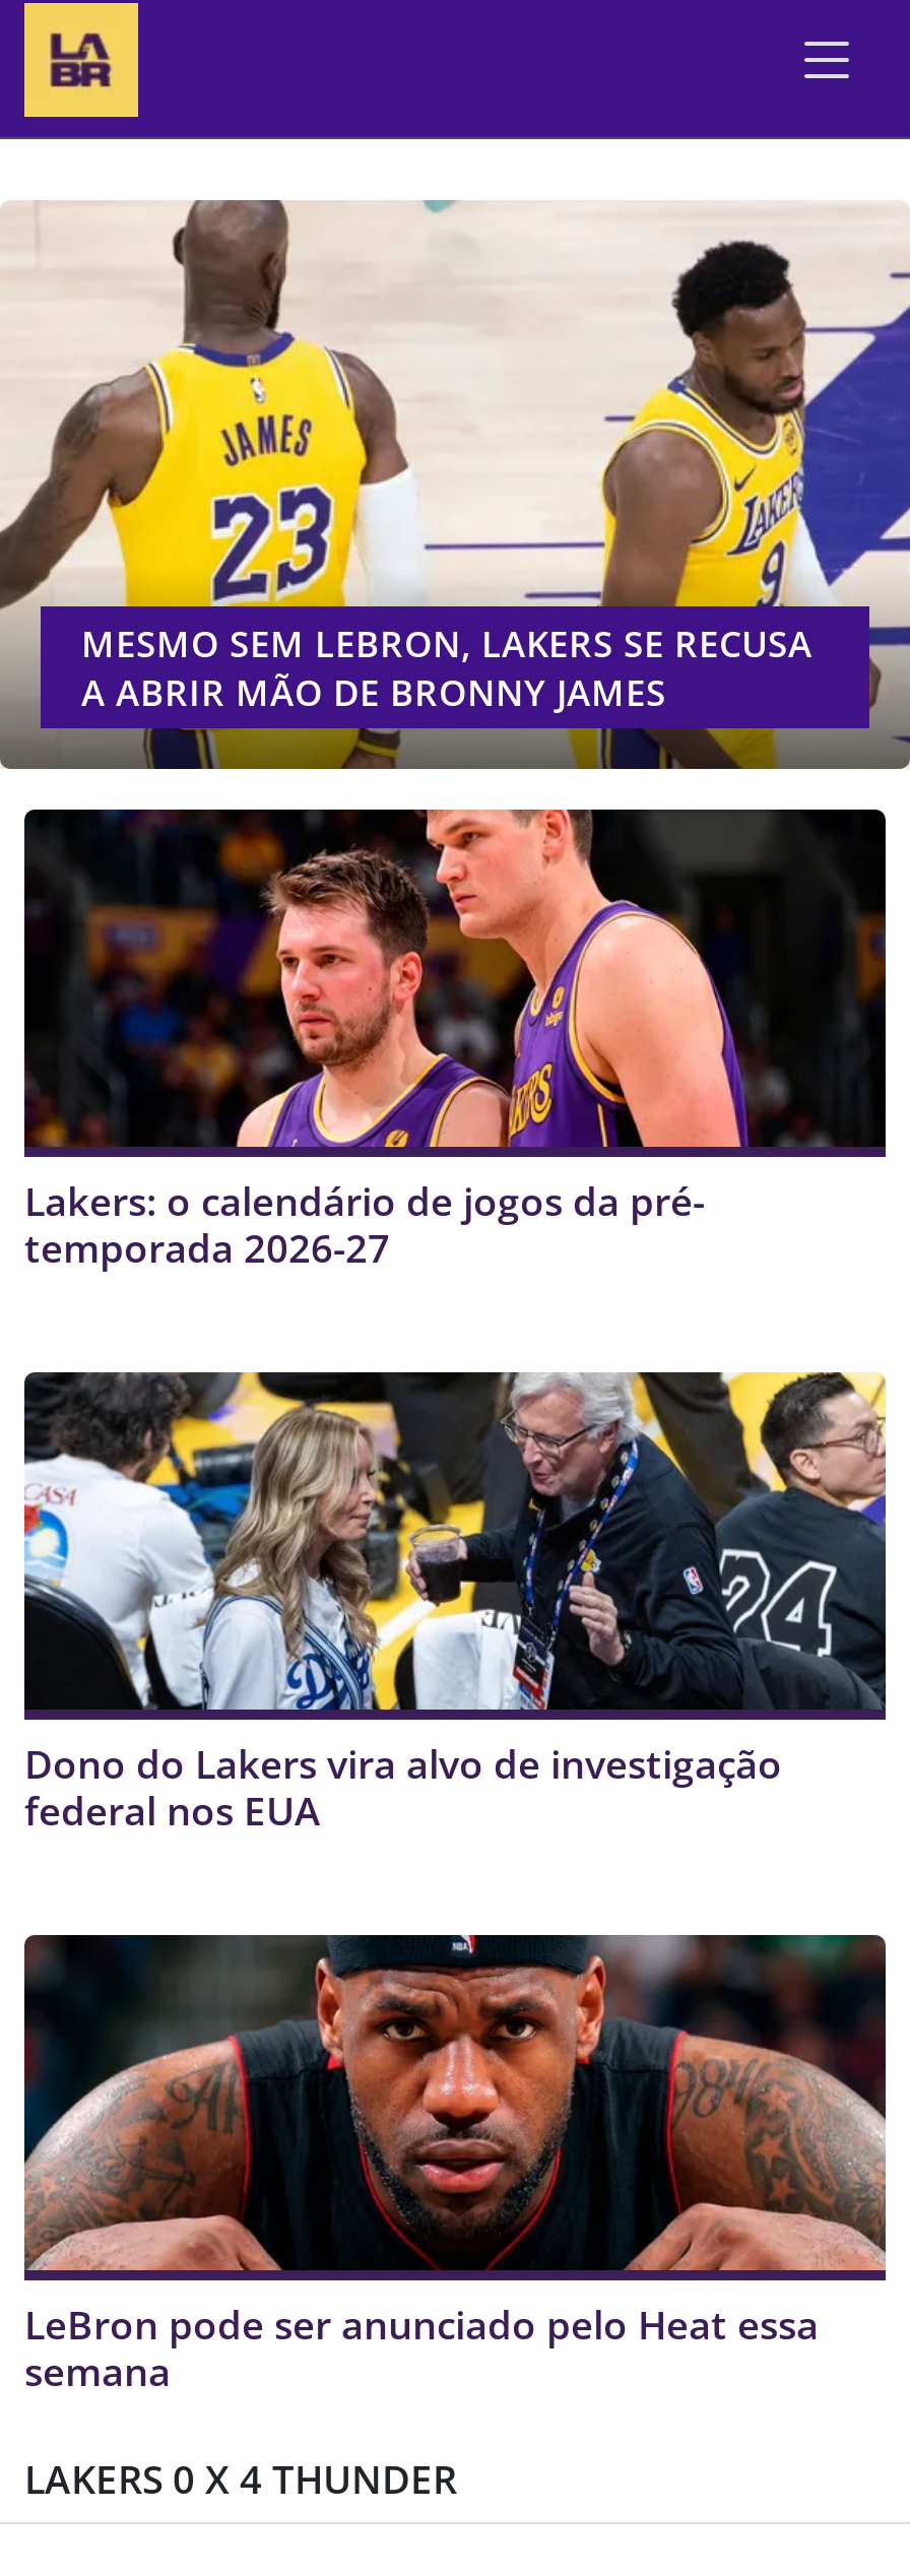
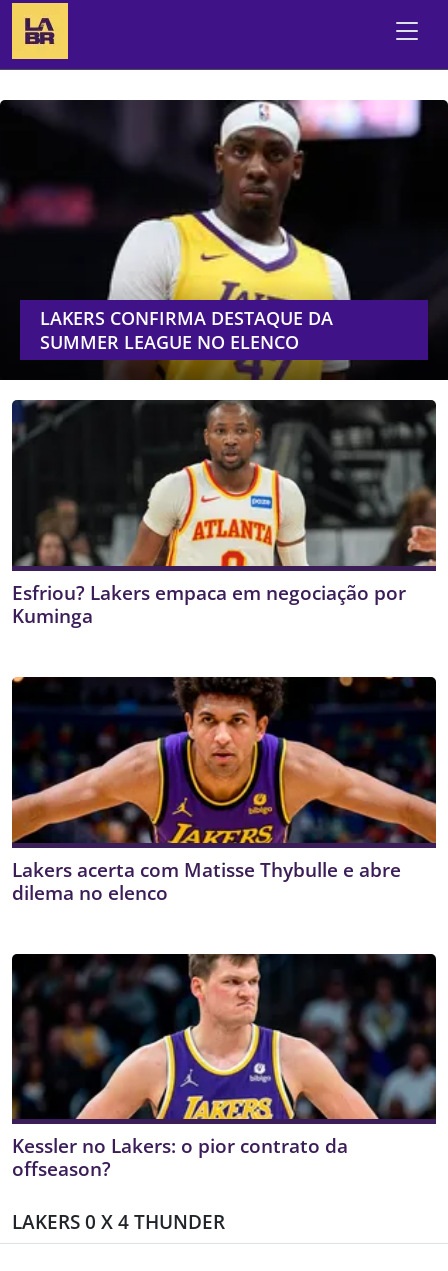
[6,198,904,771] [image] | MESMO SEM LEBRON, LAKERS SE RECUSA | A ABRIR MÃO DE BRONNY JAMES -> [3,99,445,381] [image] | LAKERS CONFIRMA DESTAQUE DA | SUMMER LEAGUE NO ELENCO
[24,808,888,1275] [image] | Lakers: o calendário de jogos da pré- | temporada 2026-27 -> [12,399,437,629] [image] | Esfriou? Lakers empaca em negociação por | Kuminga
[22,1370,888,1837] [image] | Dono do Lakers vira alvo de investigação | federal nos EUA -> [11,676,437,906] [image] | Lakers acerta com Matisse Thybulle e abre | dilema no elenco
[22,1933,888,2399] [image] | LeBron pode ser anunciado pelo Heat essa | semana -> [11,953,437,1182] [image] | Kessler no Lakers: o pior contrato da | offseason?

